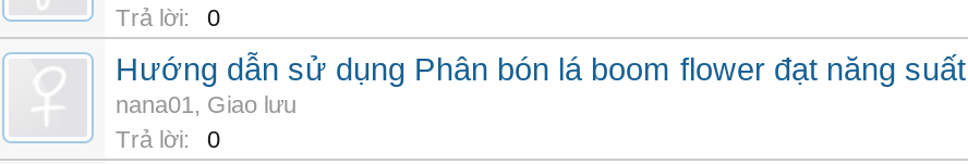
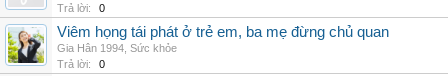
none -> [7,29,44,64] [image]
[116,52,966,117] Hướng dẫn sử dụng Phân bón lá boom flower đạt năng suất | nana01, Giao lưu -> [57,24,389,54] Viêm họng tái phát ở trẻ em, ba mẹ đừng chủ quan | Gia Hân 1994, Sức khỏe

